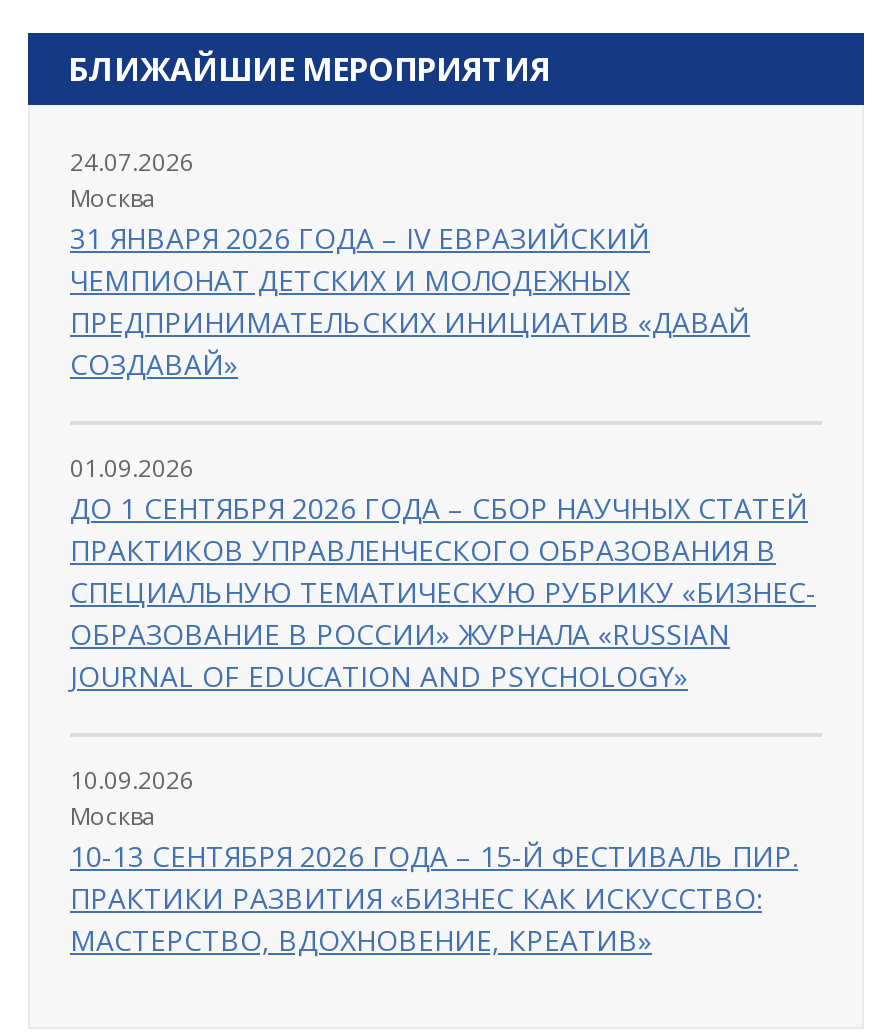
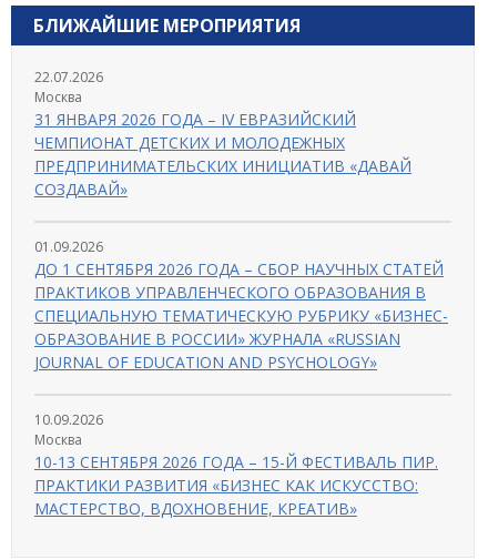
[70,145,194,179] 24.07.2026 -> [34,68,103,86] 22.07.2026

